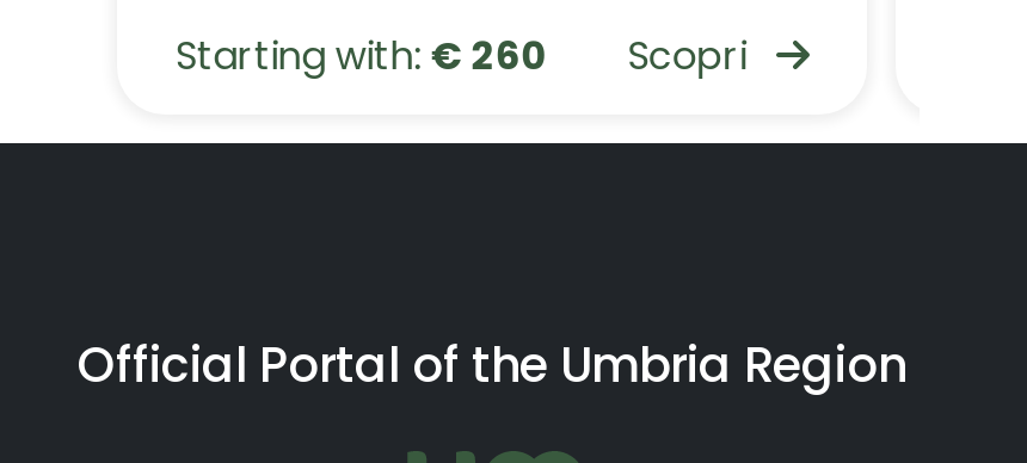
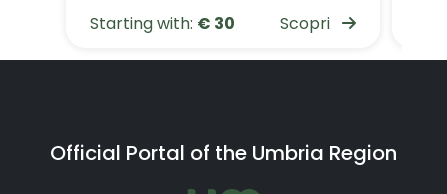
[175,30,548,84] Starting with: € 260 -> [90,12,235,35] Starting with: € 30

